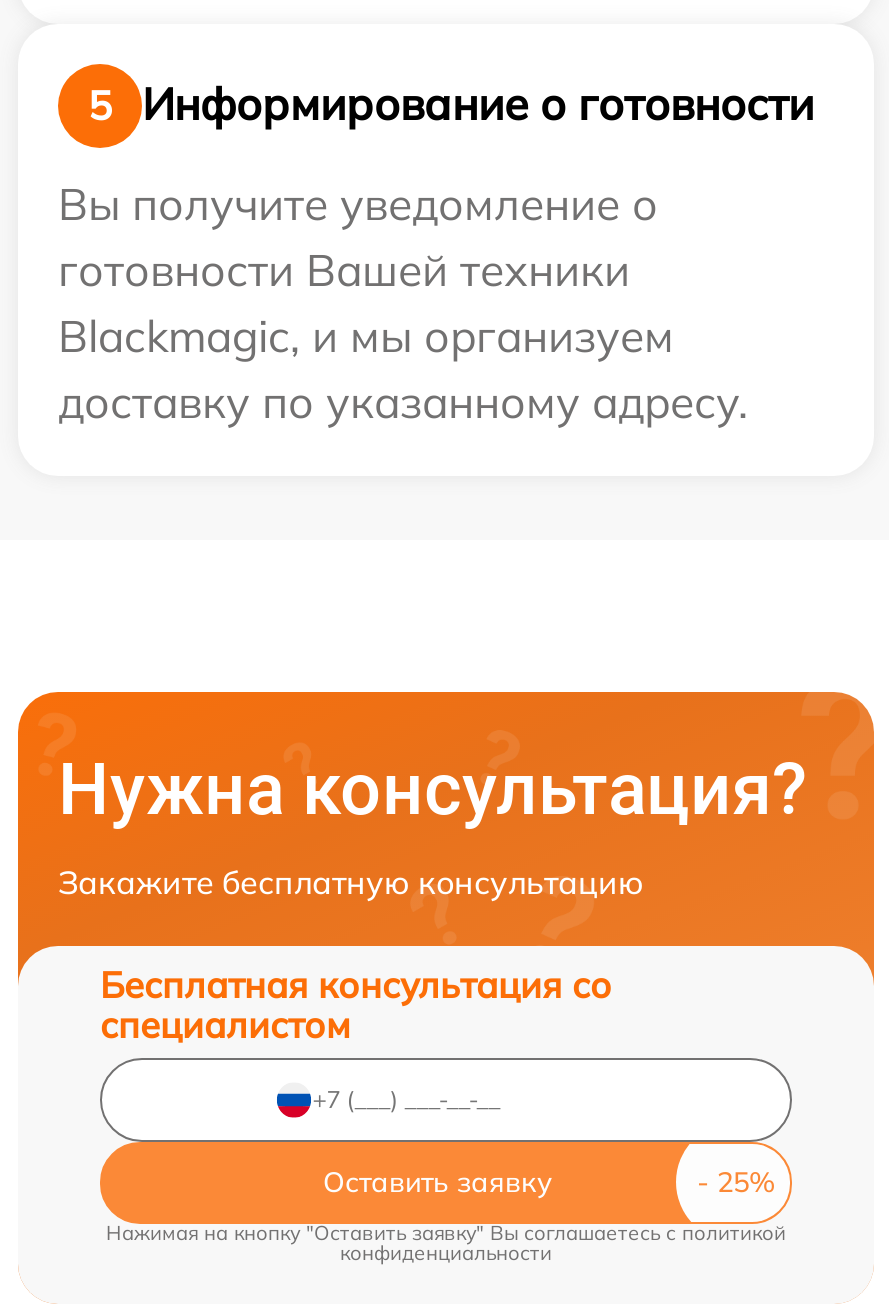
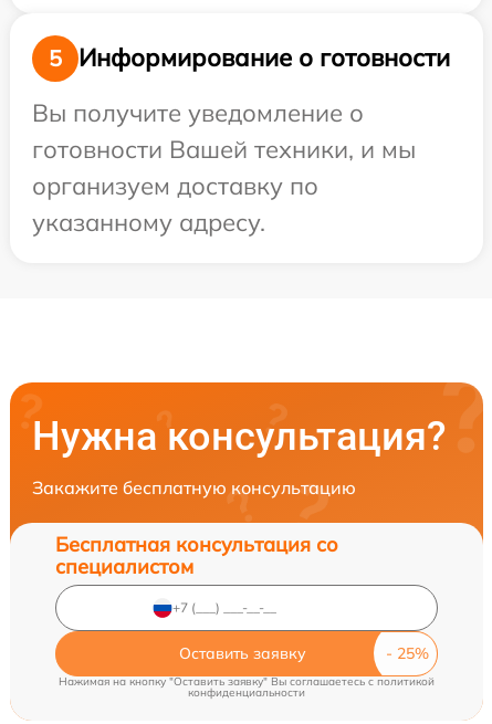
[58,241,748,429] готовности Вашей техники | Blackmagic, и мы организуем | доставку по указанному адресу. -> [32,133,416,237] готовности Вашей техники, и мы | организуем доставку по | указанному адресу.

